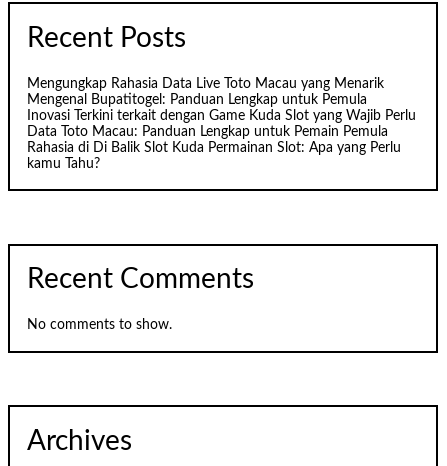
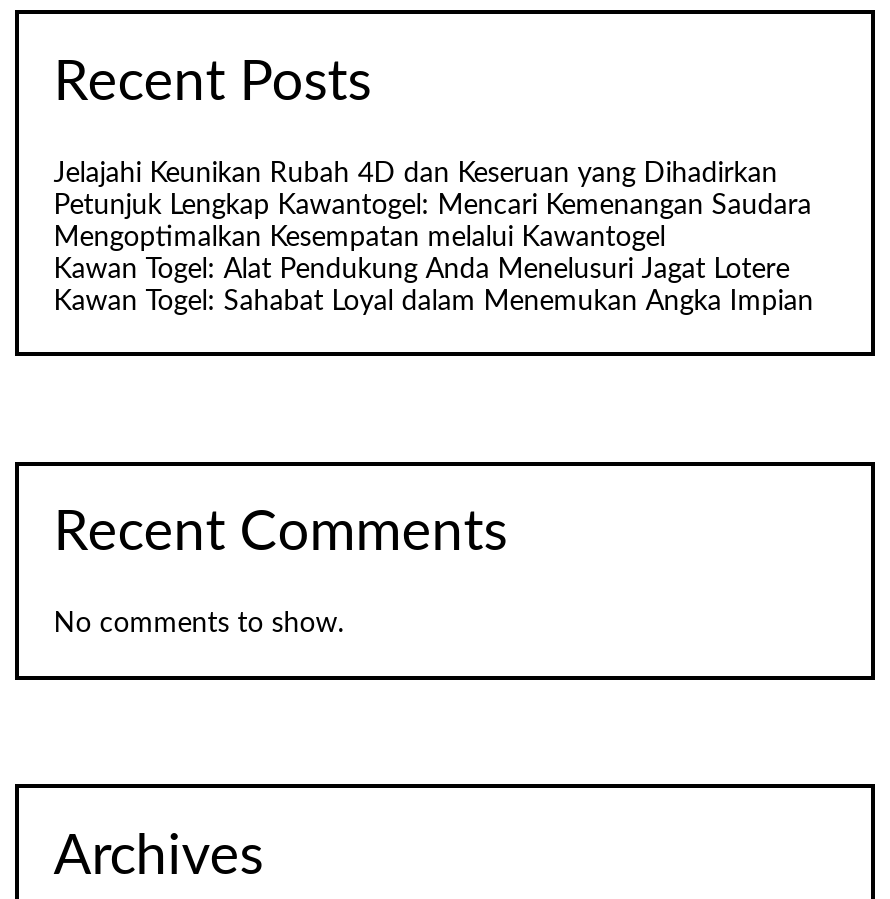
[27,77,416,171] Mengungkap Rahasia Data Live Toto Macau yang Menarik | Mengenal Bupatitogel: Panduan Lengkap untuk Pemula | Inovasi Terkini terkait dengan Game Kuda Slot yang Wajib Perlu | Data Toto Macau: Panduan Lengkap untuk Pemain Pemula | Rahasia di Di Balik Slot Kuda Permainan Slot: Apa yang Perlu | kamu Tahu? -> [53,159,813,315] Jelajahi Keunikan Rubah 4D dan Keseruan yang Dihadirkan | Petunjuk Lengkap Kawantogel: Mencari Kemenangan Saudara | Mengoptimalkan Kesempatan melalui Kawantogel | Kawan Togel: Alat Pendukung Anda Menelusuri Jagat Lotere | Kawan Togel: Sahabat Loyal dalam Menemukan Angka Impian

